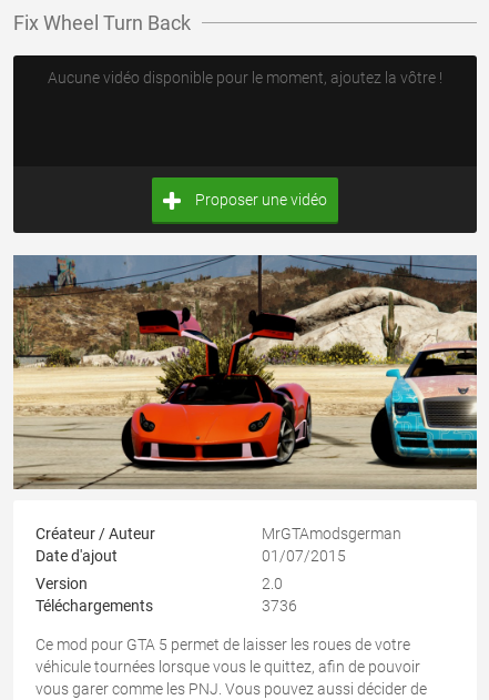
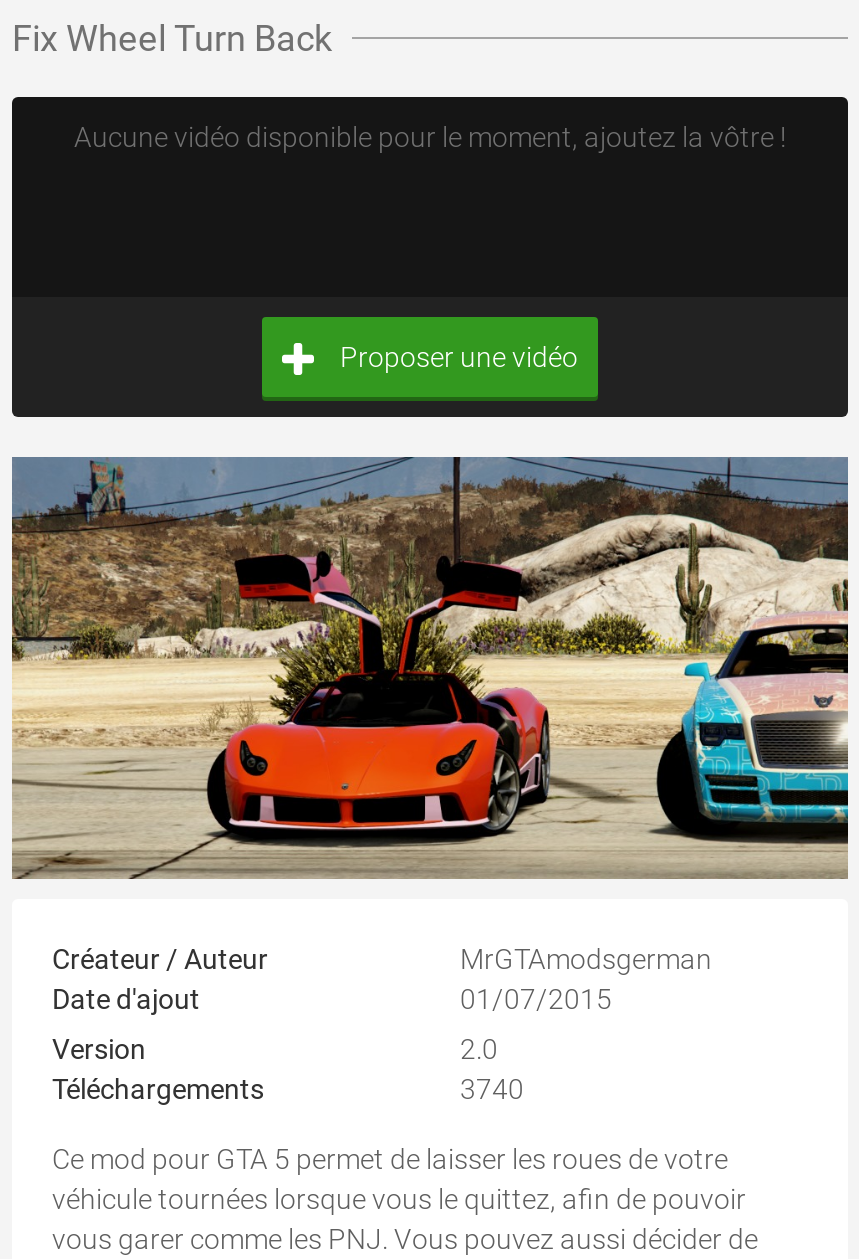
[262,596,297,614] 3736 -> [460,1072,524,1104] 3740

